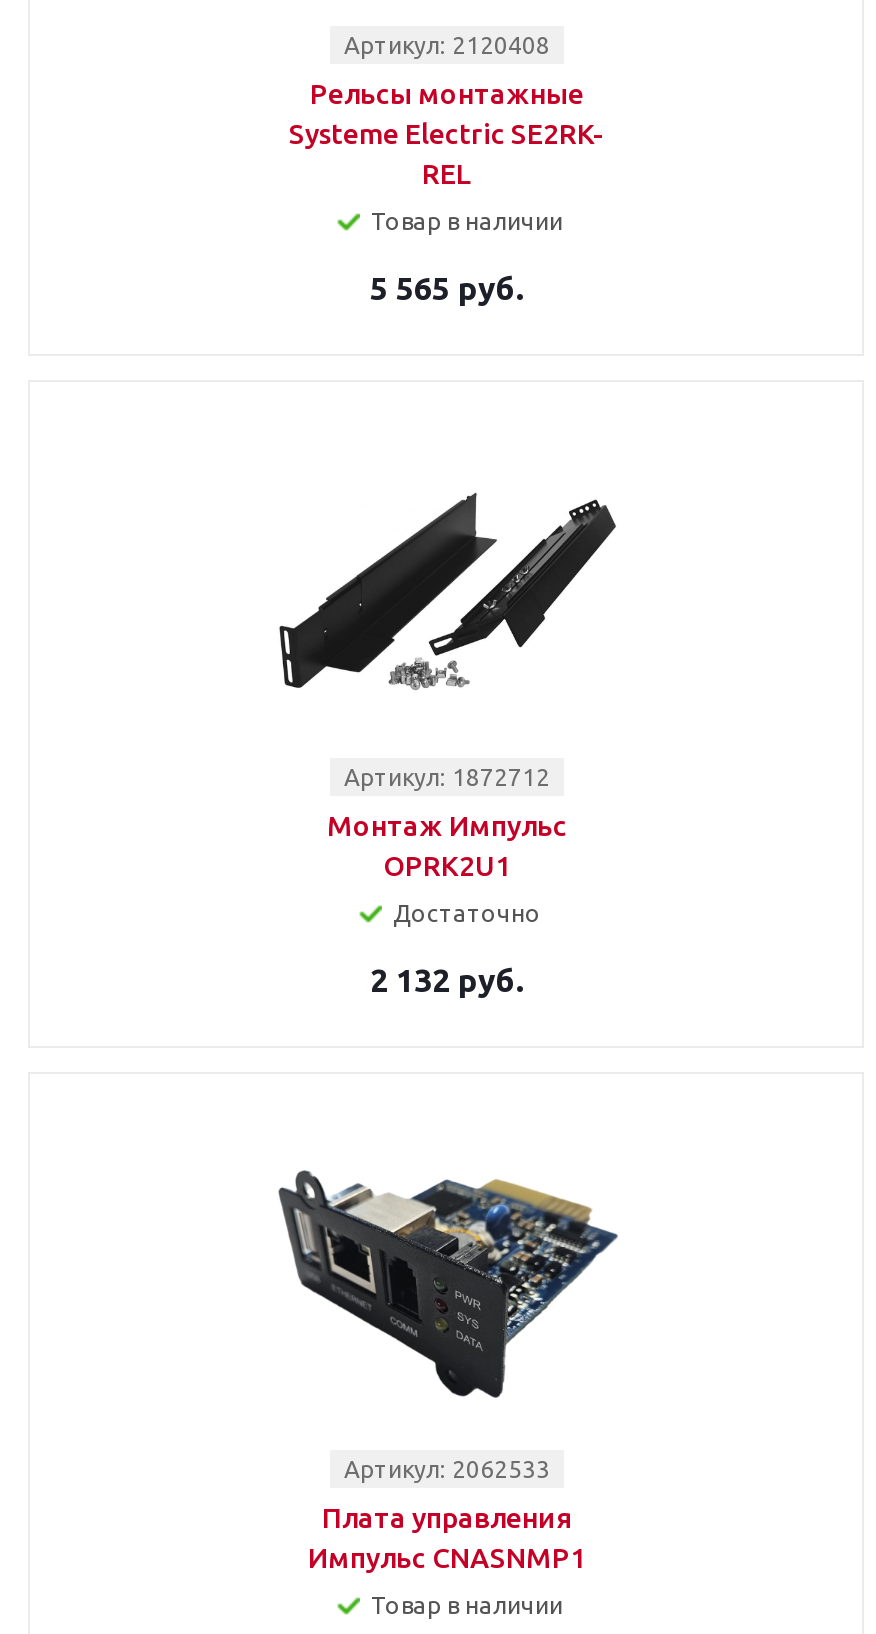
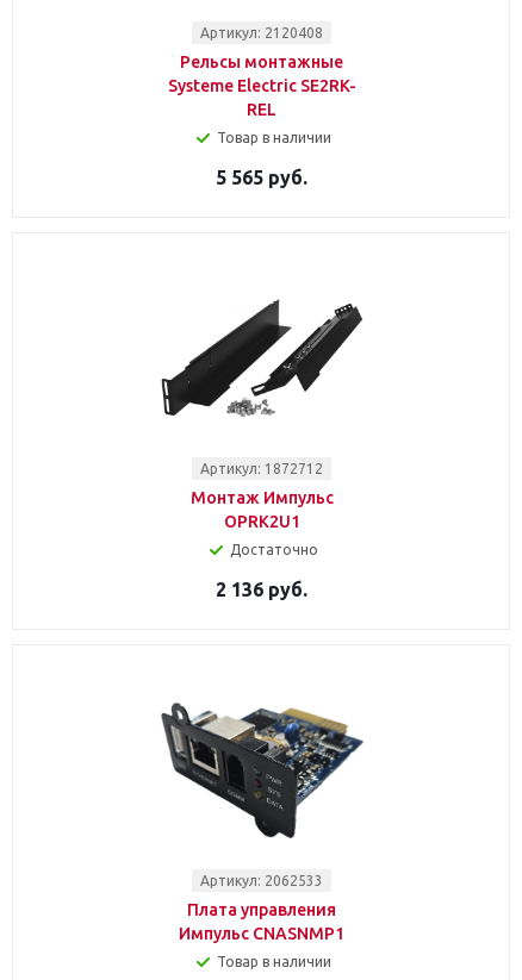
[370,962,524,998] 2 132 руб. -> [216,579,307,600] 2 136 руб.

